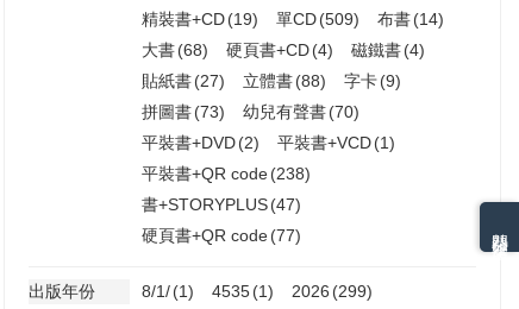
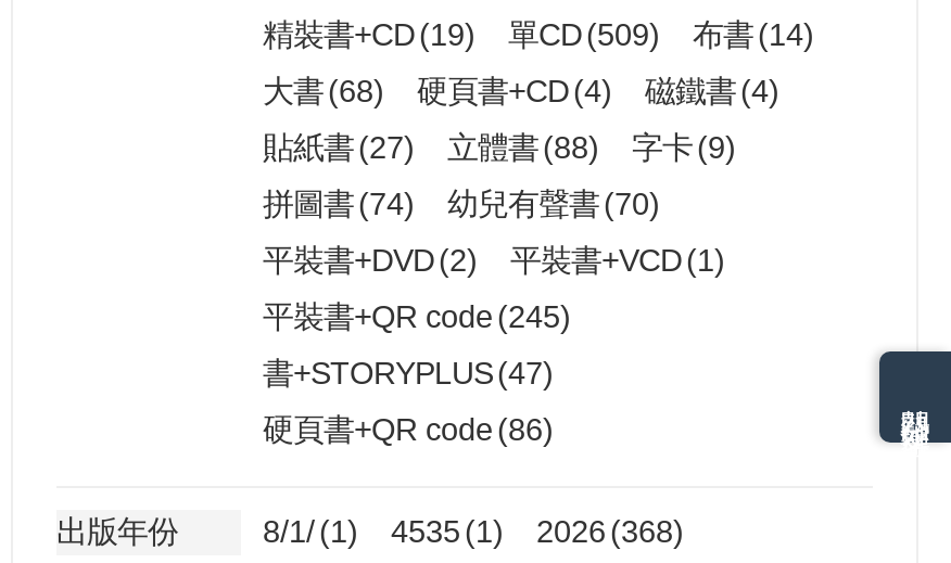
[142,102,359,121] 拼圖書 (73) 幼兒有聲書 (70) -> [263,187,660,221] 拼圖書 (74) 幼兒有聲書 (70)
[142,164,311,183] 平裝書+QR code (238) -> [263,299,571,334] 平裝書+QR code (245)
[142,226,301,245] 硬頁書+QR code (77) -> [263,412,554,447] 硬頁書+QR code (86)
[142,282,373,301] 8/1/ (1) 4535 (1) 2026 (299) -> [263,514,684,549] 8/1/ (1) 4535 (1) 2026 (368)

